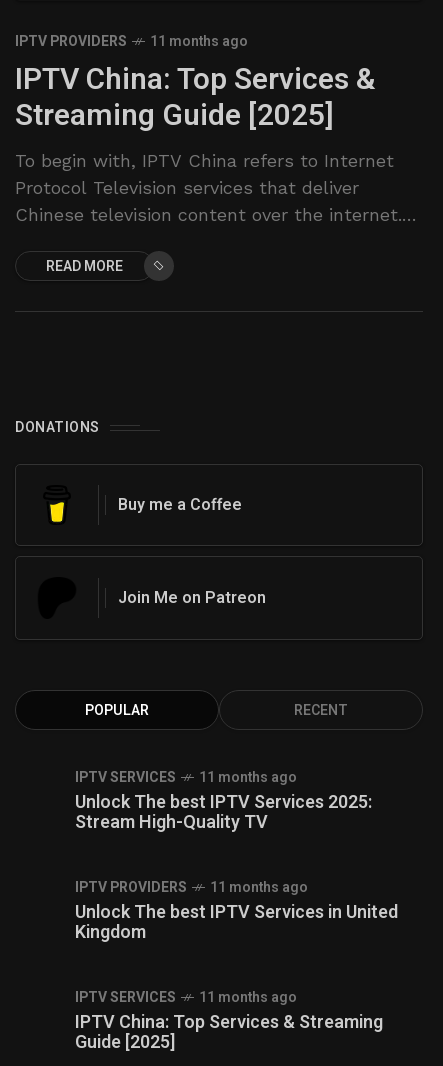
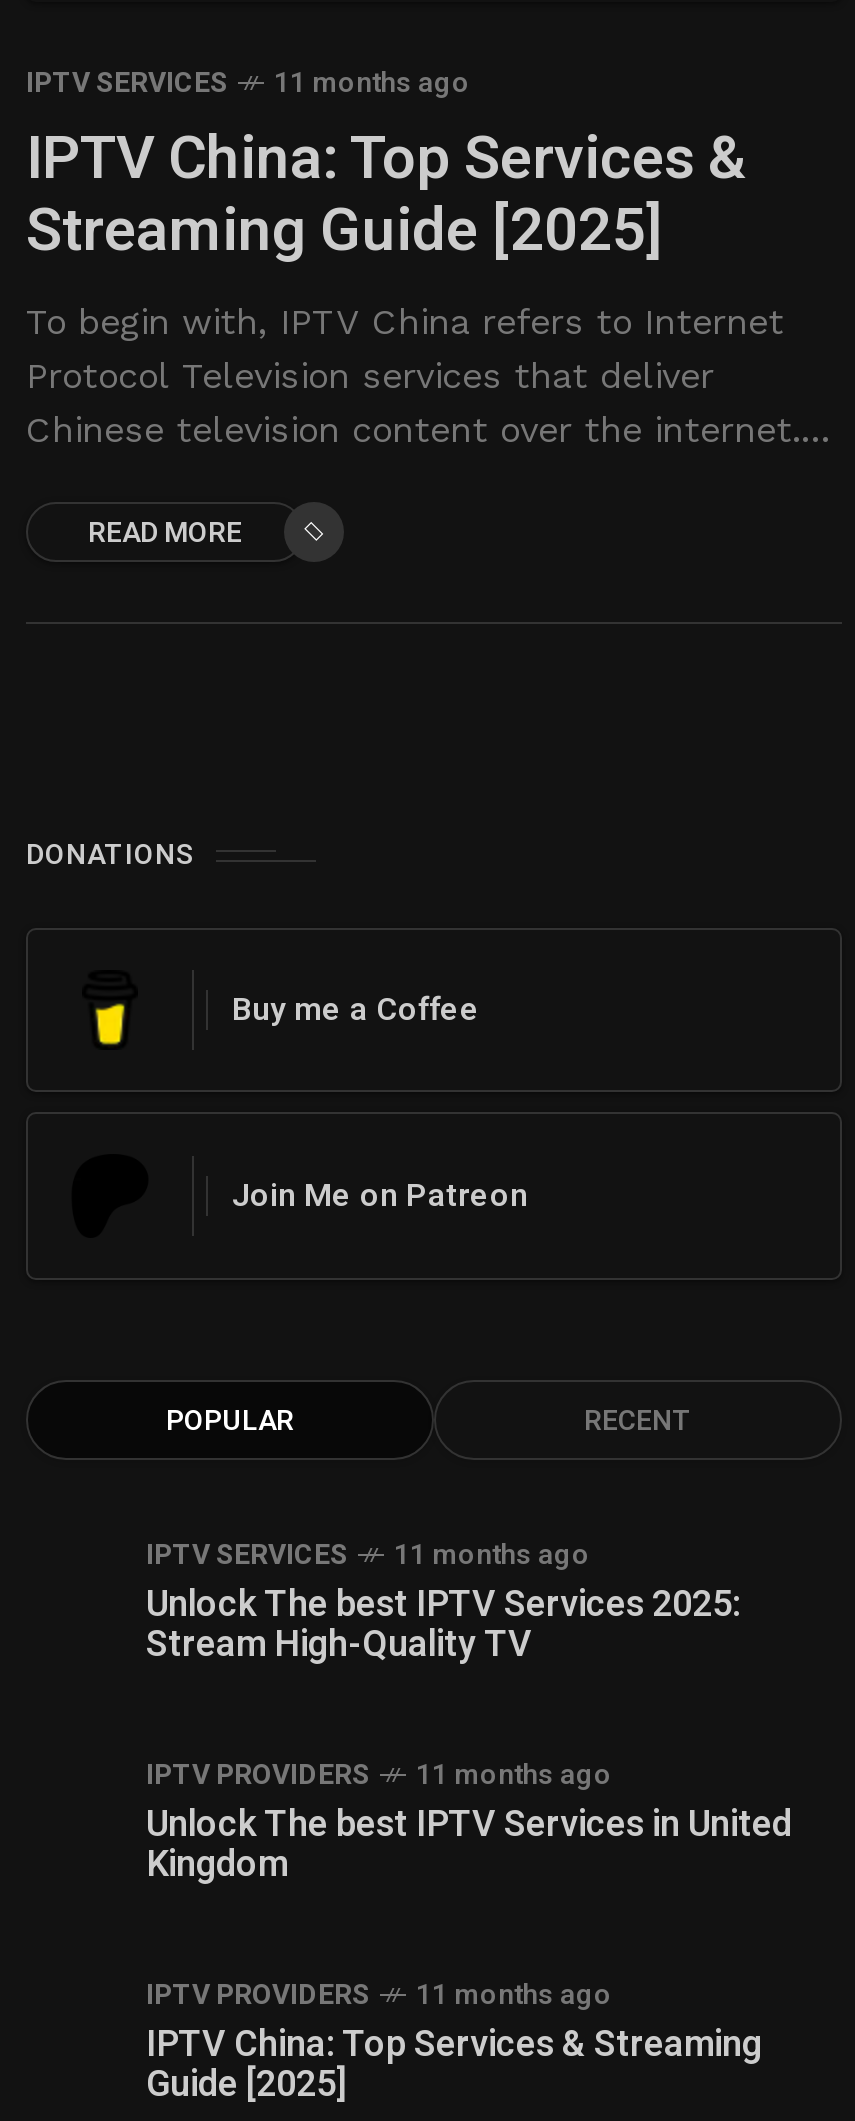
[15,31,127,52] IPTV PROVIDERS -> [26,62,228,104] IPTV SERVICES
[75,987,176,1008] IPTV SERVICES -> [146,1974,370,2016] IPTV PROVIDERS

